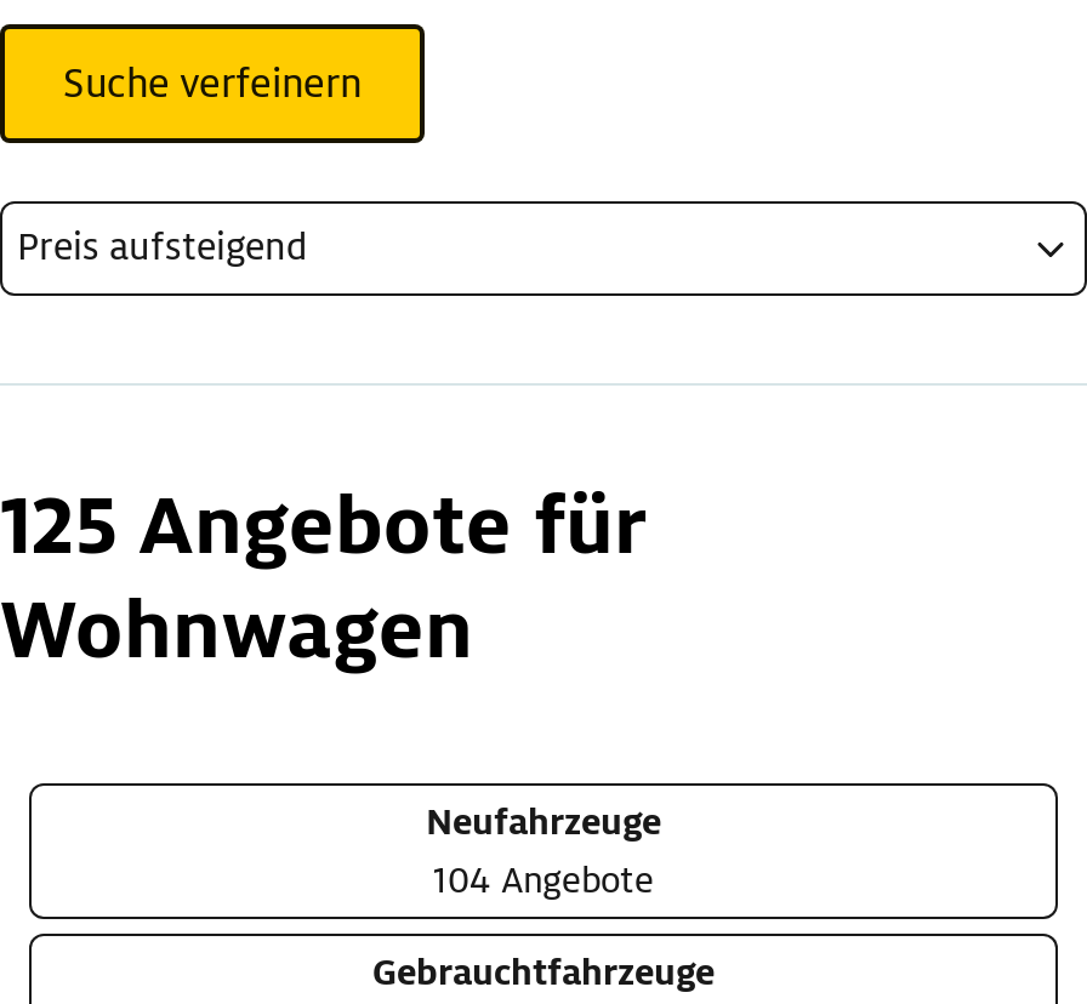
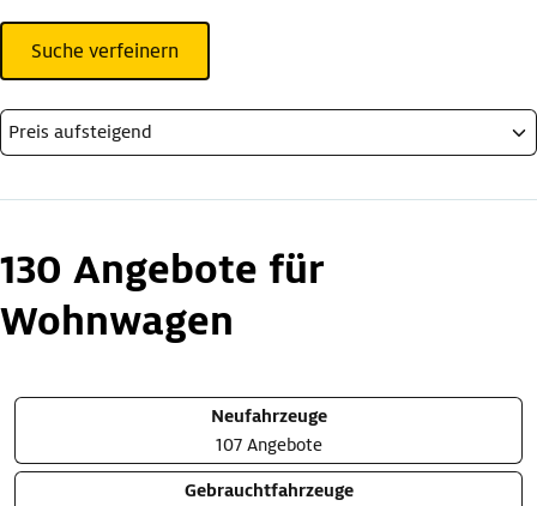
[0,474,645,578] 125 Angebote für -> [0,244,324,295] 130 Angebote für
[433,857,654,903] 104 Angebote -> [215,433,322,456] 107 Angebote

